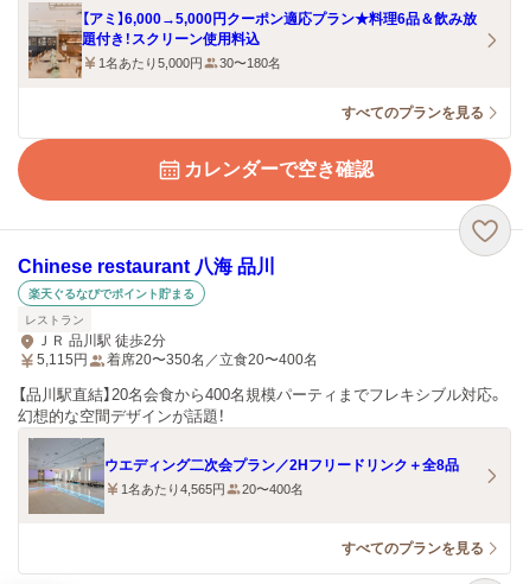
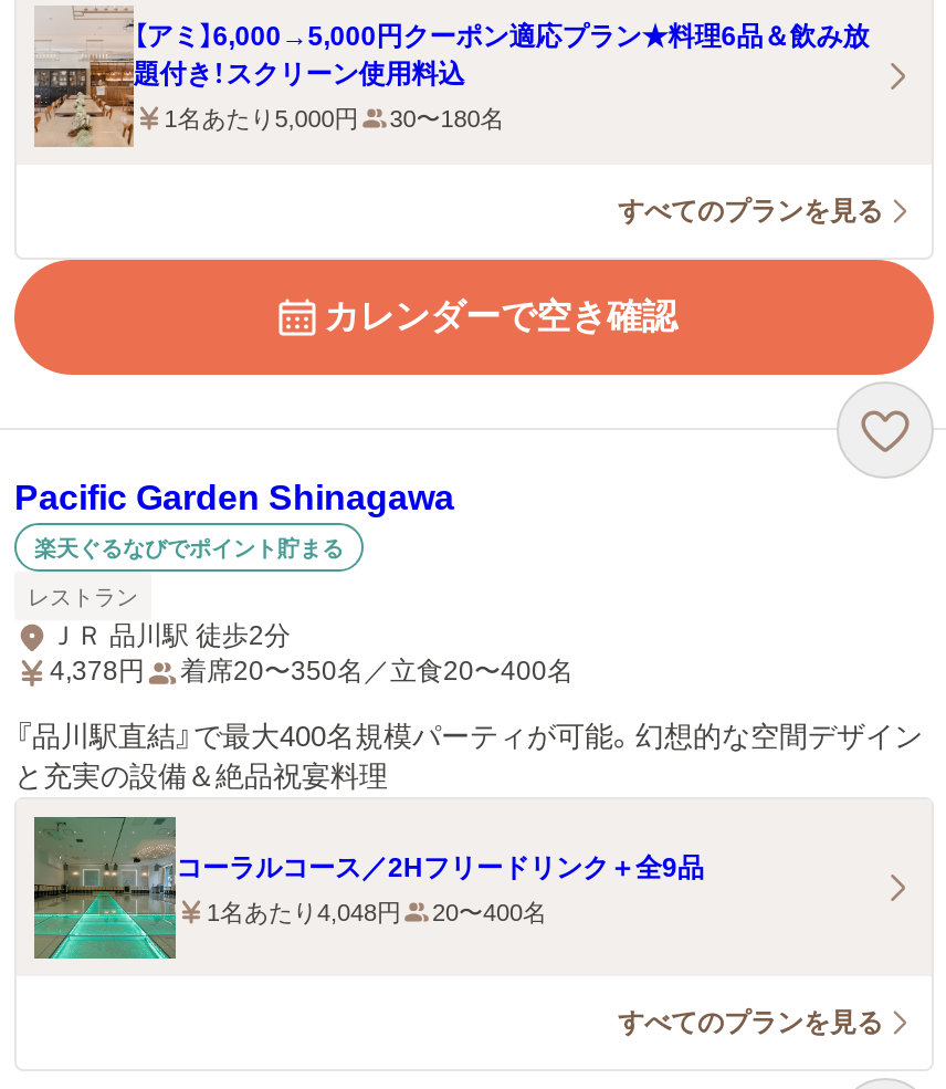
[18,256,275,277] Chinese restaurant 八海 品川 -> [14,479,454,516] Pacific Garden Shinagawa
[37,351,318,368] 5,115円 着席20〜350名／立食20〜400名 -> [50,656,574,687] 4,378円 着席20〜350名／立食20〜400名
[18,386,504,425] 【品川駅直結】20名会食から400名規模パーティまでフレキシブル対応。 | 幻想的な空間デザインが話題！ -> [14,720,923,793] 『品川駅直結』で最大400名規模パーティが可能。幻想的な空間デザイン | と充実の設備＆絶品祝宴料理
[27,438,459,515] [image] | ウエディング二次会プラン／2Hフリードリンク＋全8品 -> [32,815,704,961] [image] | コーラルコース／2Hフリードリンク＋全9品
[121,481,304,496] 1名あたり4,565円 20〜400名 -> [207,898,547,924] 1名あたり4,048円 20〜400名

